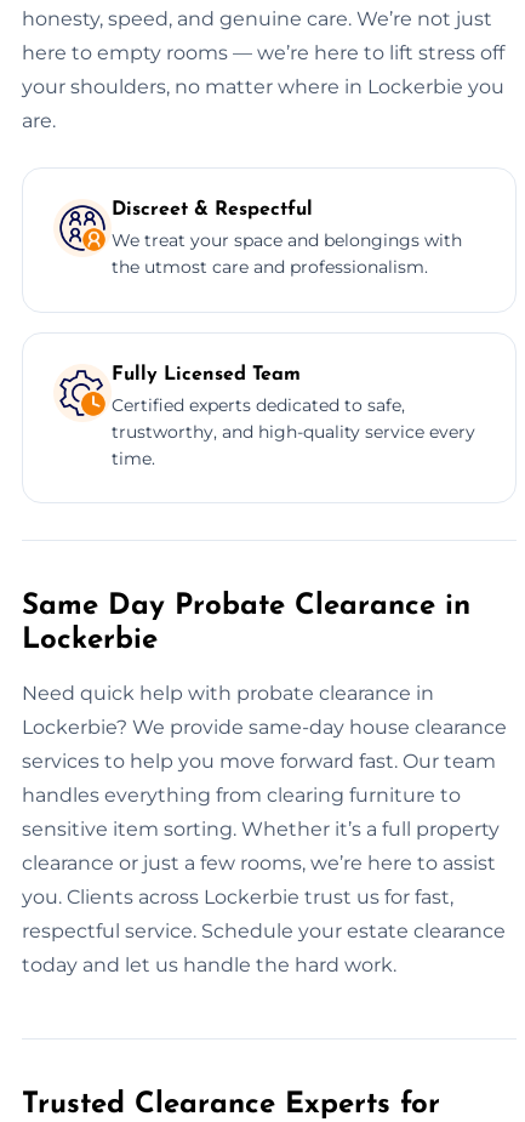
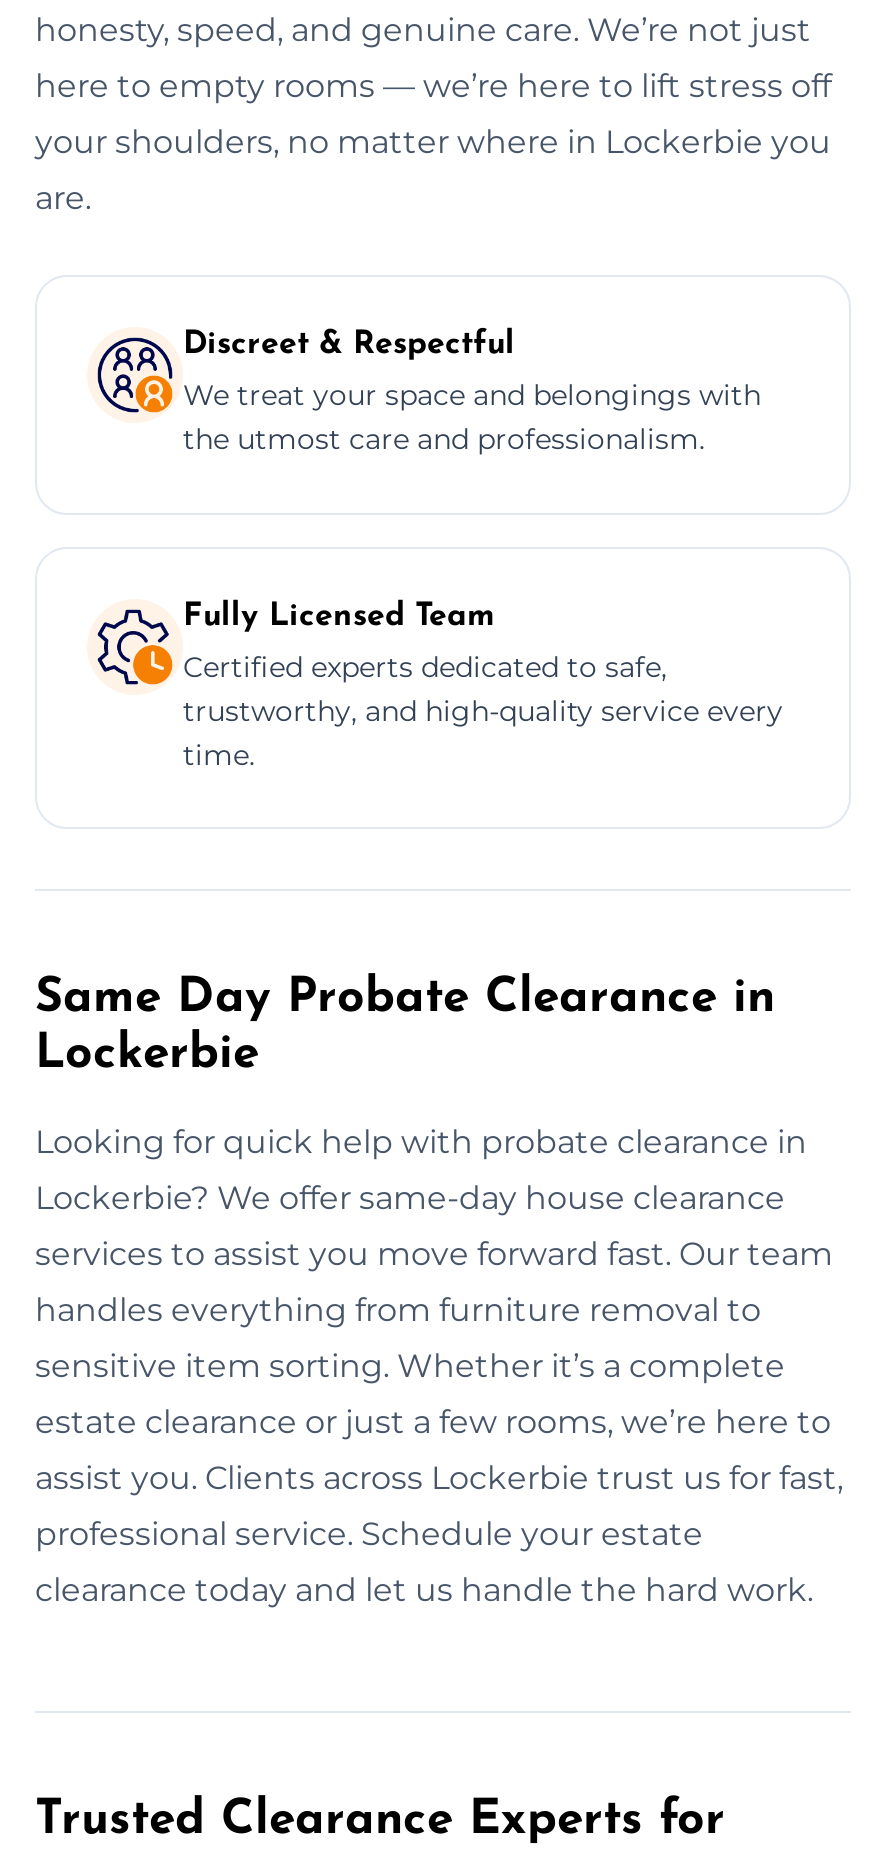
[22,681,434,704] Need quick help with probate clearance in -> [35,1122,807,1160] Looking for quick help with probate clearance in
[22,715,507,738] Lockerbie? We provide same-day house clearance -> [35,1178,785,1216] Lockerbie? We offer same-day house clearance
[22,749,496,772] services to help you move forward fast. Our team -> [35,1234,833,1272] services to assist you move forward fast. Our team
[22,783,461,806] handles everything from clearing furniture to -> [35,1290,761,1328] handles everything from furniture removal to
[22,817,500,840] sensitive item sorting. Whether it’s a full property -> [35,1346,785,1384] sensitive item sorting. Whether it’s a complete
[22,851,496,874] clearance or just a few rooms, we’re here to assist -> [35,1402,831,1440] estate clearance or just a few rooms, we’re here to
[22,885,453,908] you. Clients across Lockerbie trust us for fast, -> [35,1458,843,1496] assist you. Clients across Lockerbie trust us for fast,
[22,919,506,942] respectful service. Schedule your estate clearance -> [35,1514,703,1552] professional service. Schedule your estate
[22,953,396,976] today and let us handle the hard work. -> [35,1570,813,1608] clearance today and let us handle the hard work.

